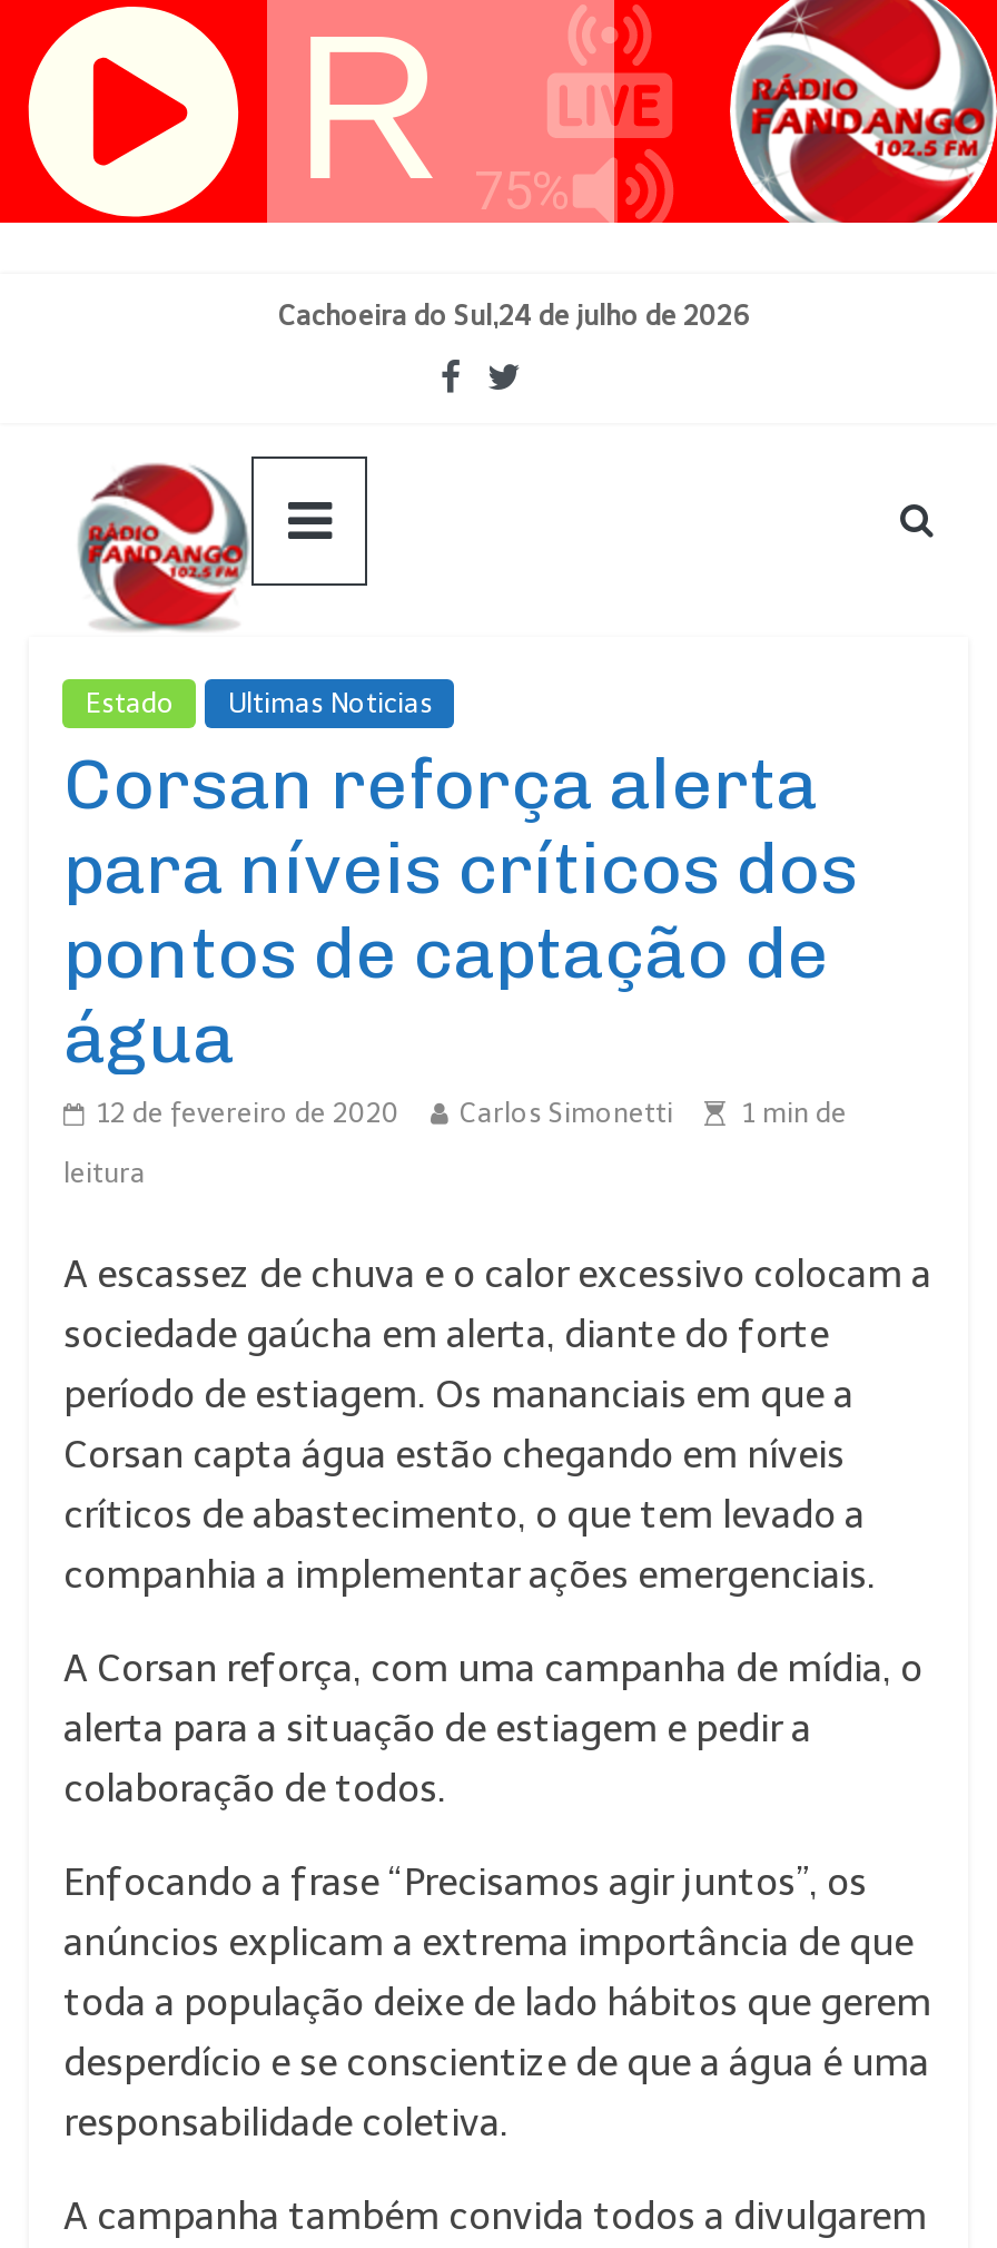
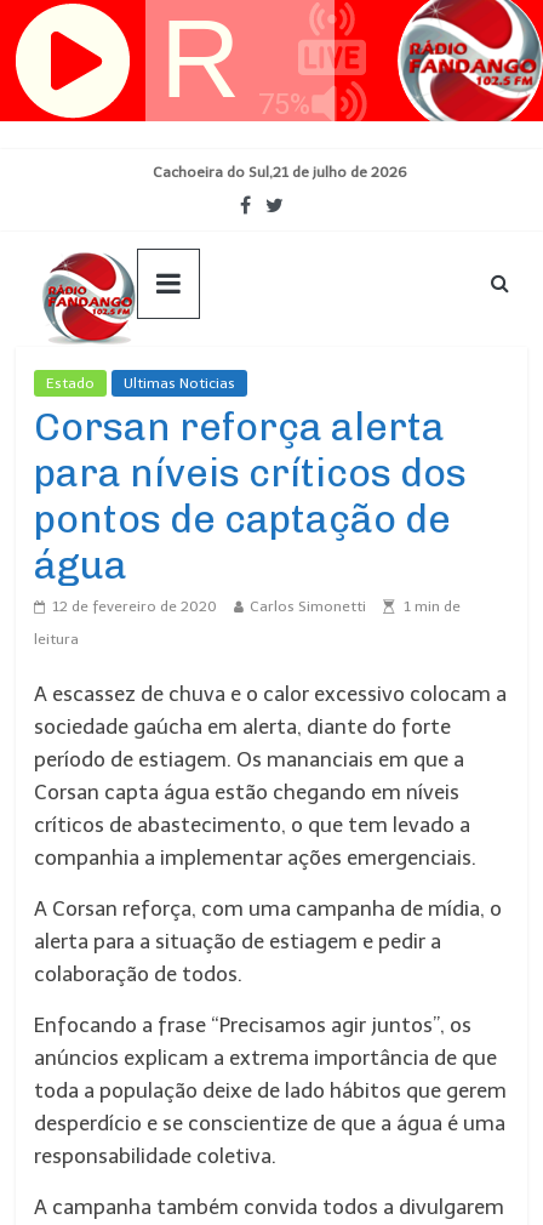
[278,301,750,332] Cachoeira do Sul,24 de julho de 2026 -> [153,164,407,181] Cachoeira do Sul,21 de julho de 2026

